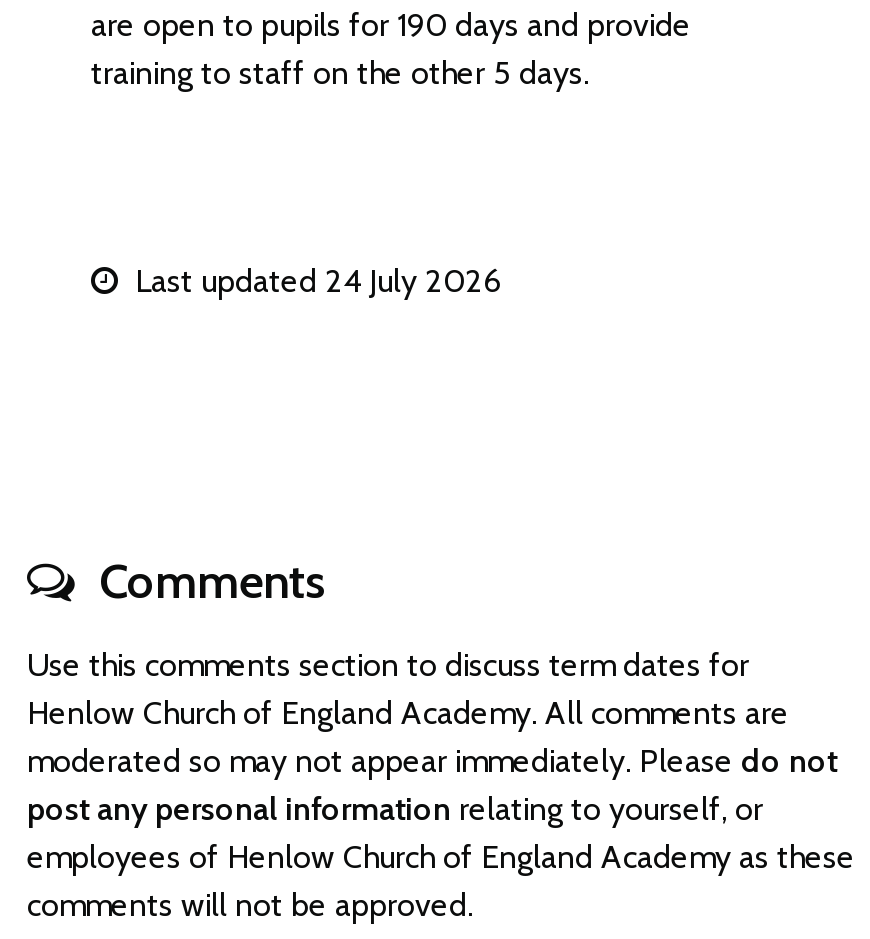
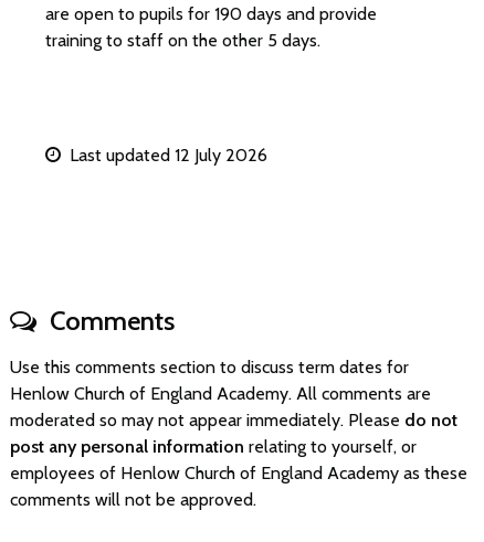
[119,262,501,300] Last updated 24 July 2026 -> [61,145,267,166] Last updated 12 July 2026

